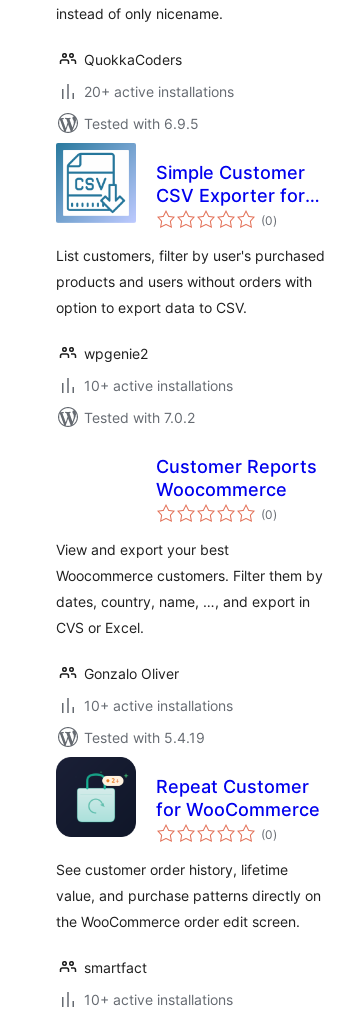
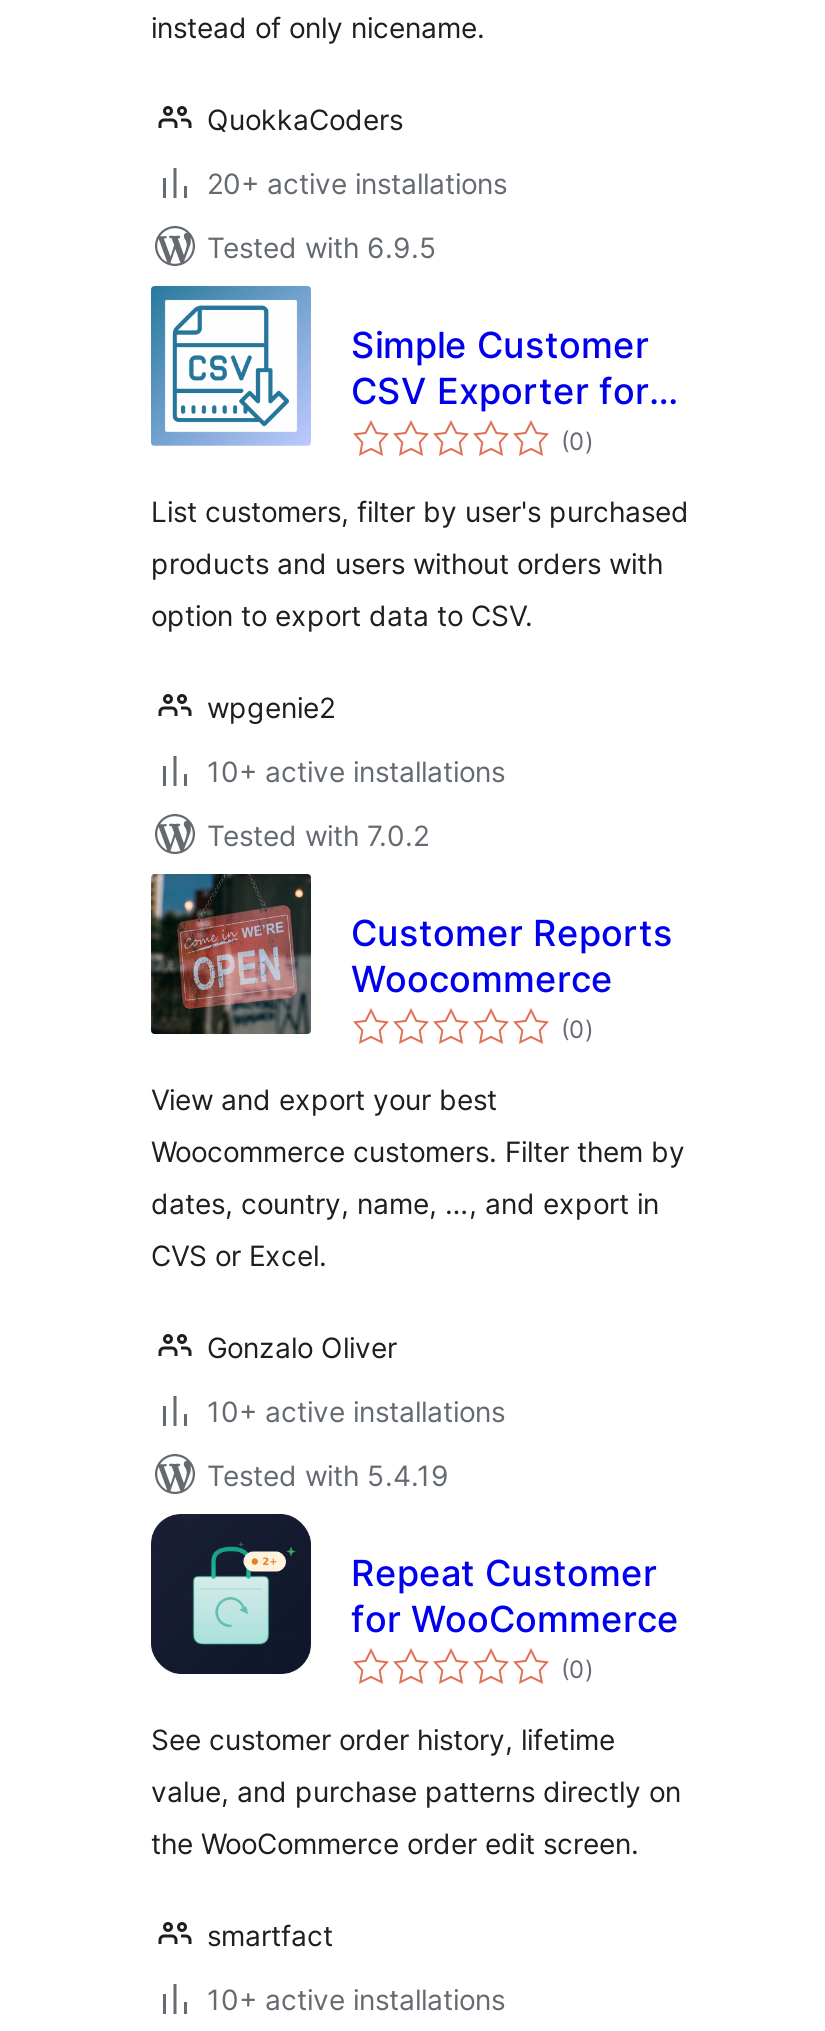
none -> [149,872,313,1036] [image]

